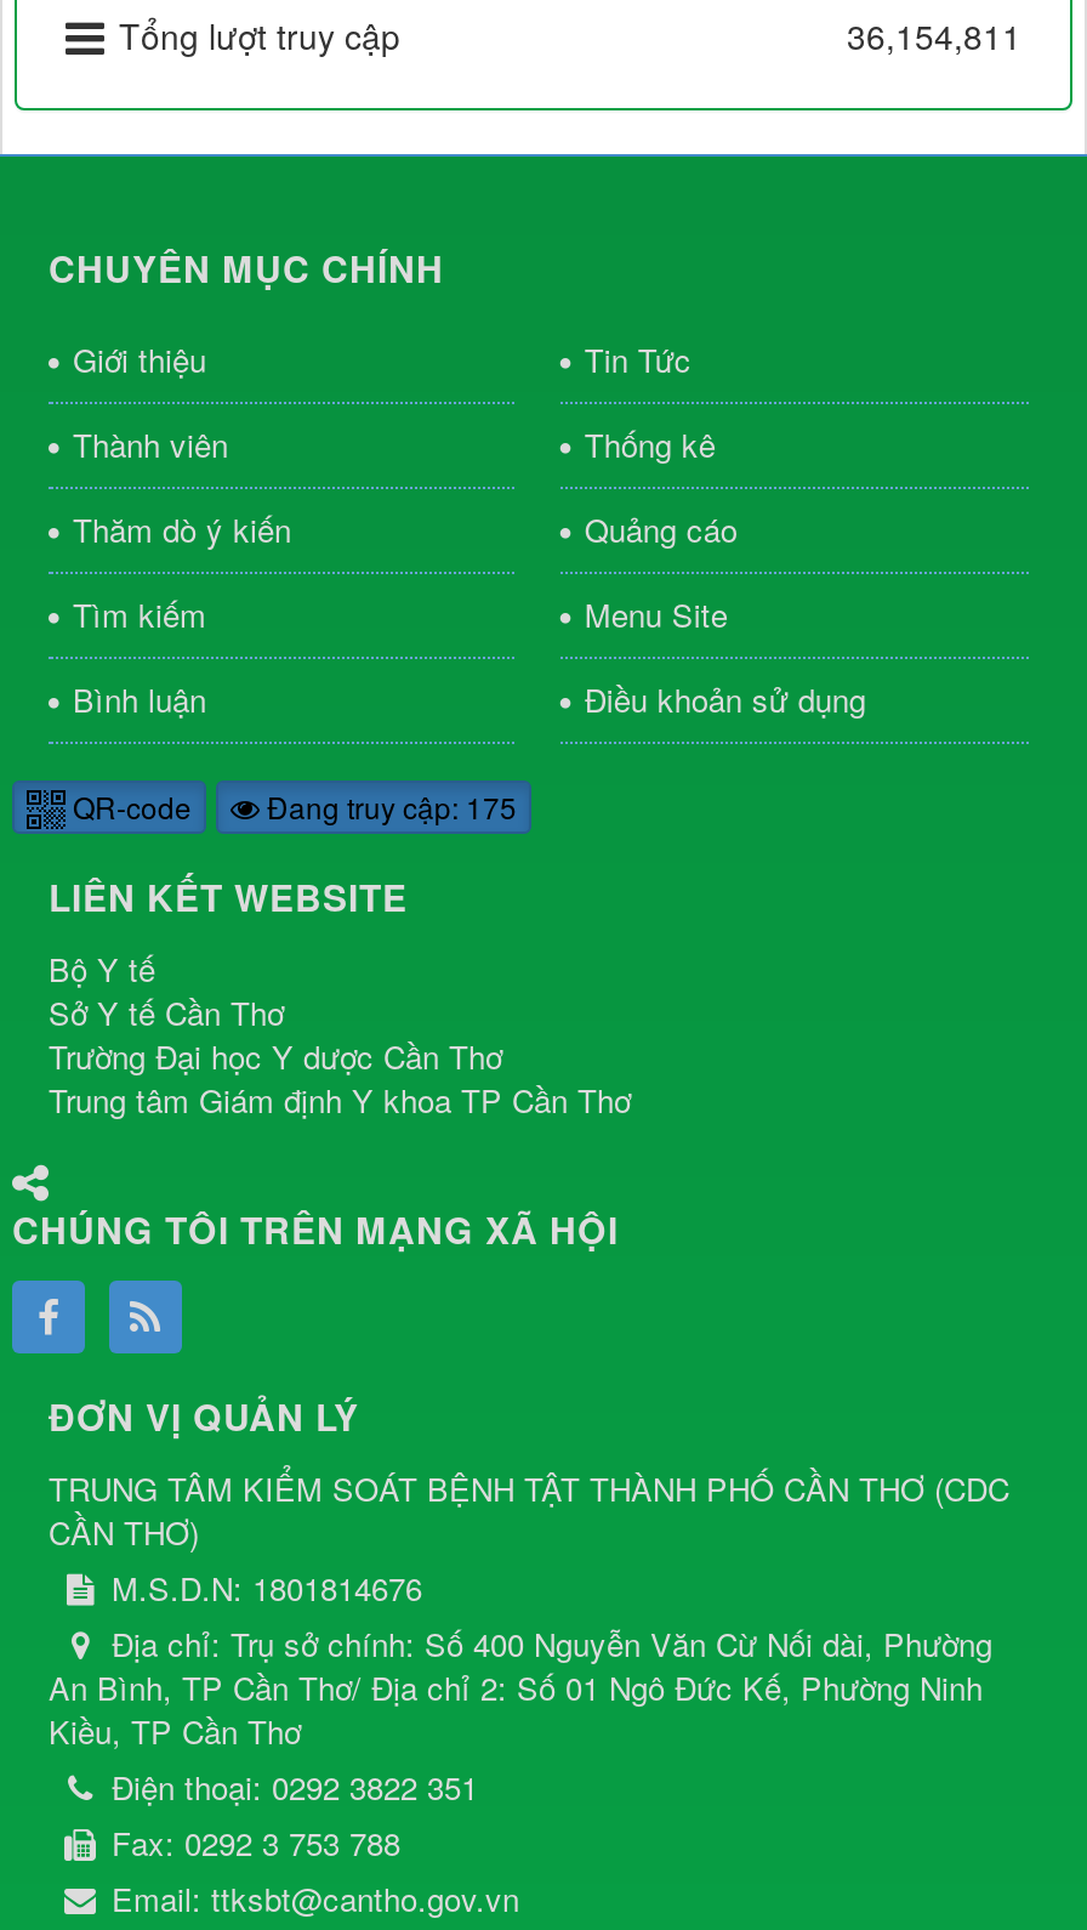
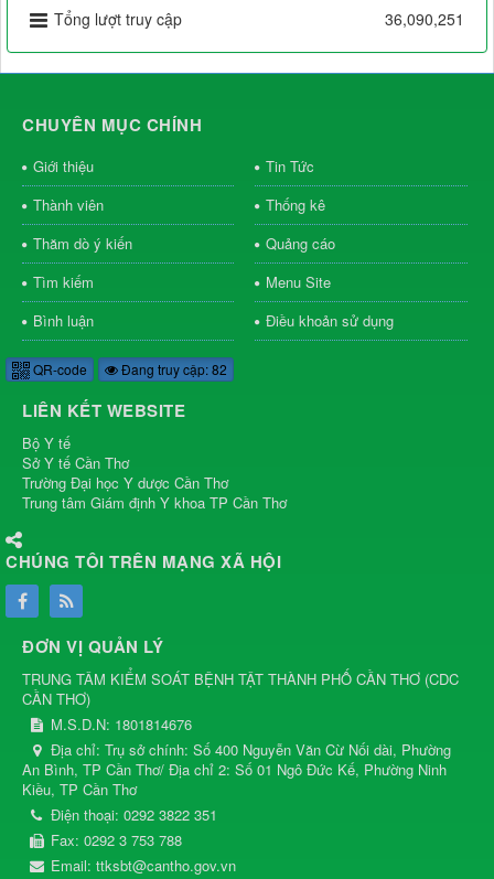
[847,12,1021,60] 36,154,811 -> [385,8,464,30] 36,090,251
[66,786,517,828] QR-code Đang truy cập: 175 -> [30,359,227,378] QR-code Đang truy cập: 82

